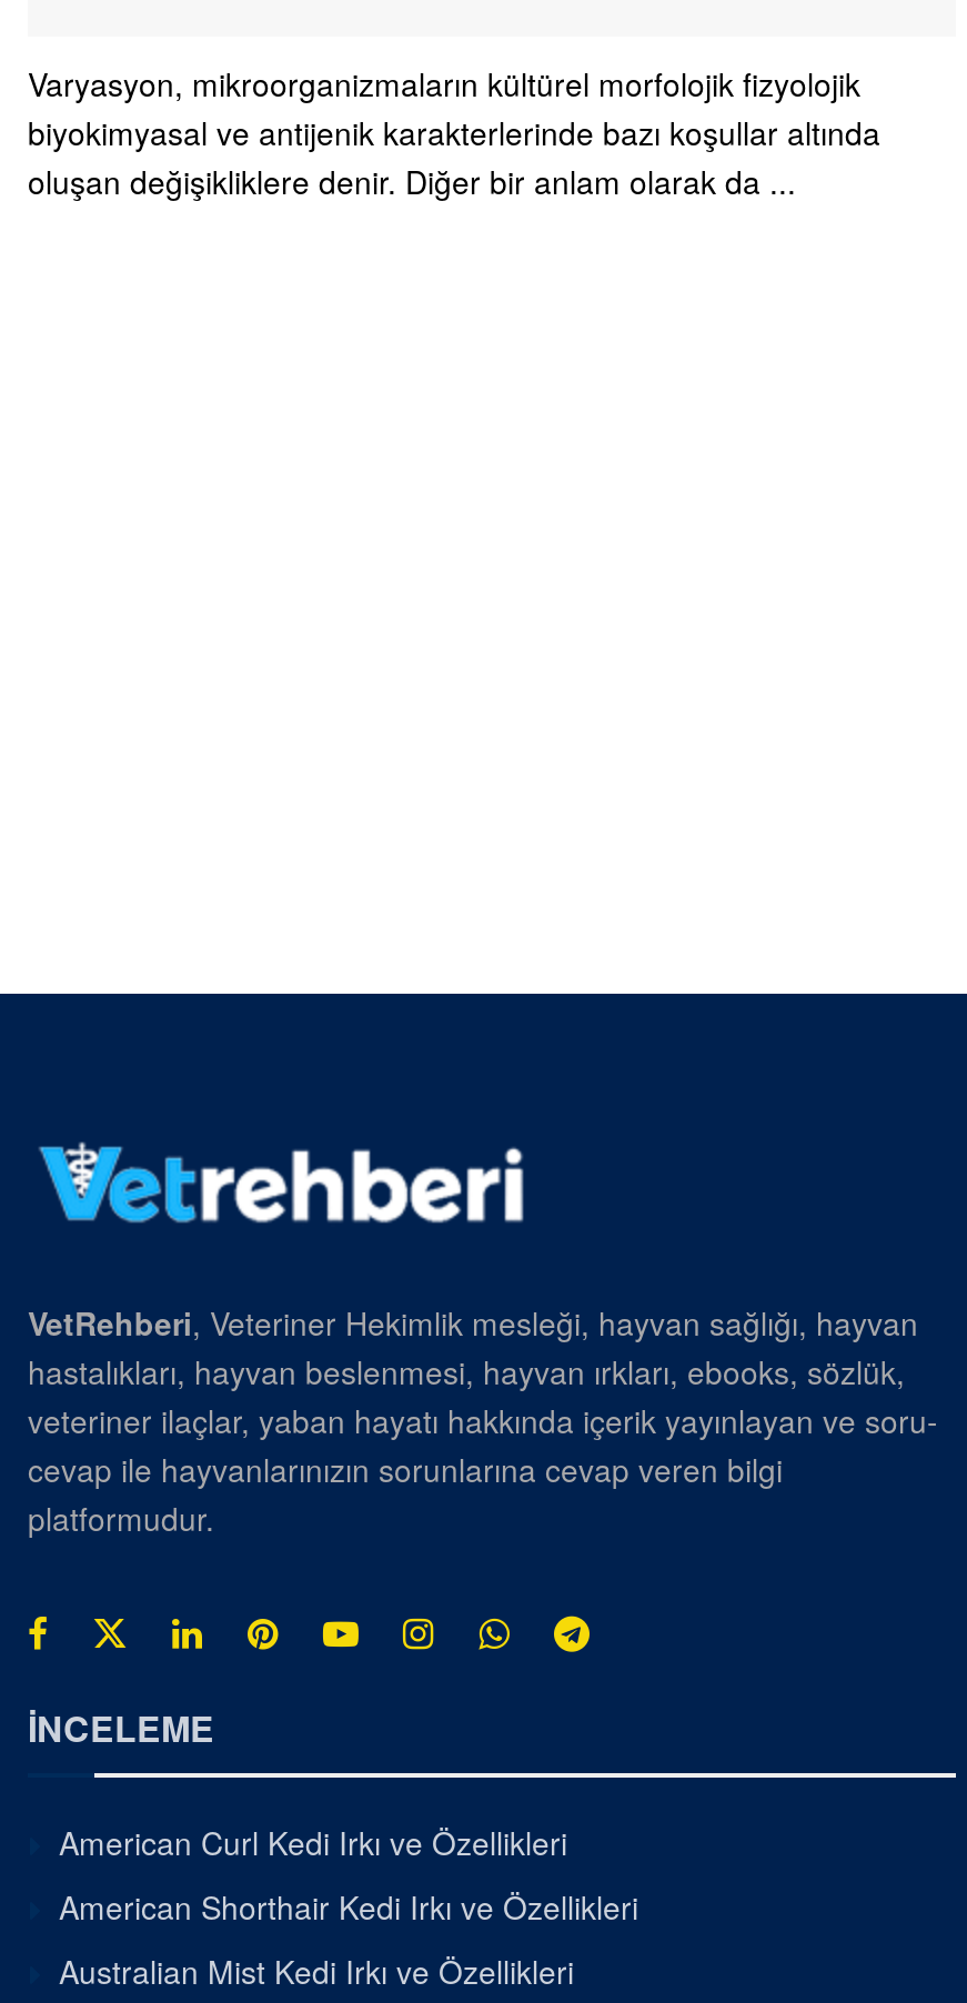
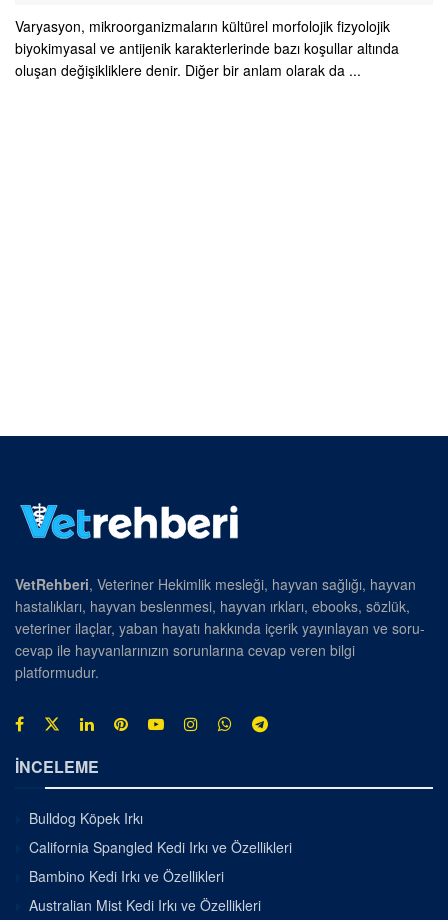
[59,1819,638,1927] American Curl Kedi Irkı ve Özellikleri | American Shorthair Kedi Irkı ve Özellikleri -> [29,807,292,885] Bulldog Köpek Irkı | California Spangled Kedi Irkı ve Özellikleri | Bambino Kedi Irkı ve Özellikleri

